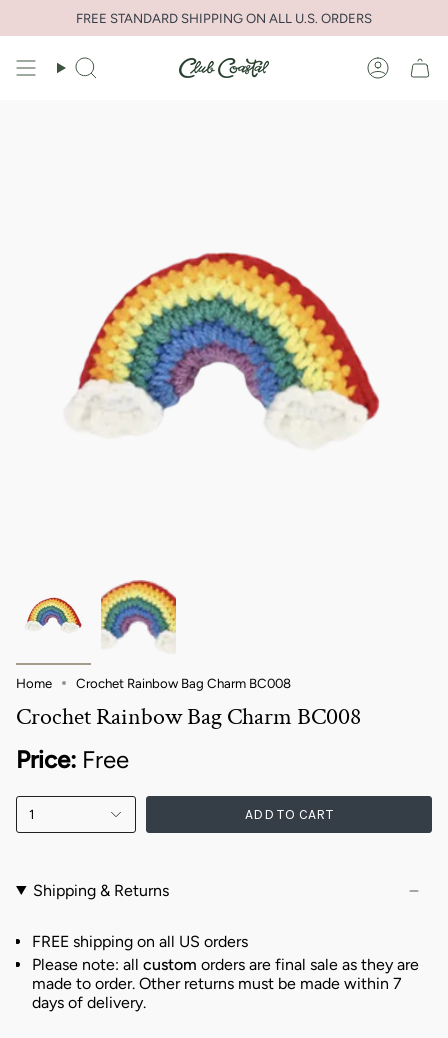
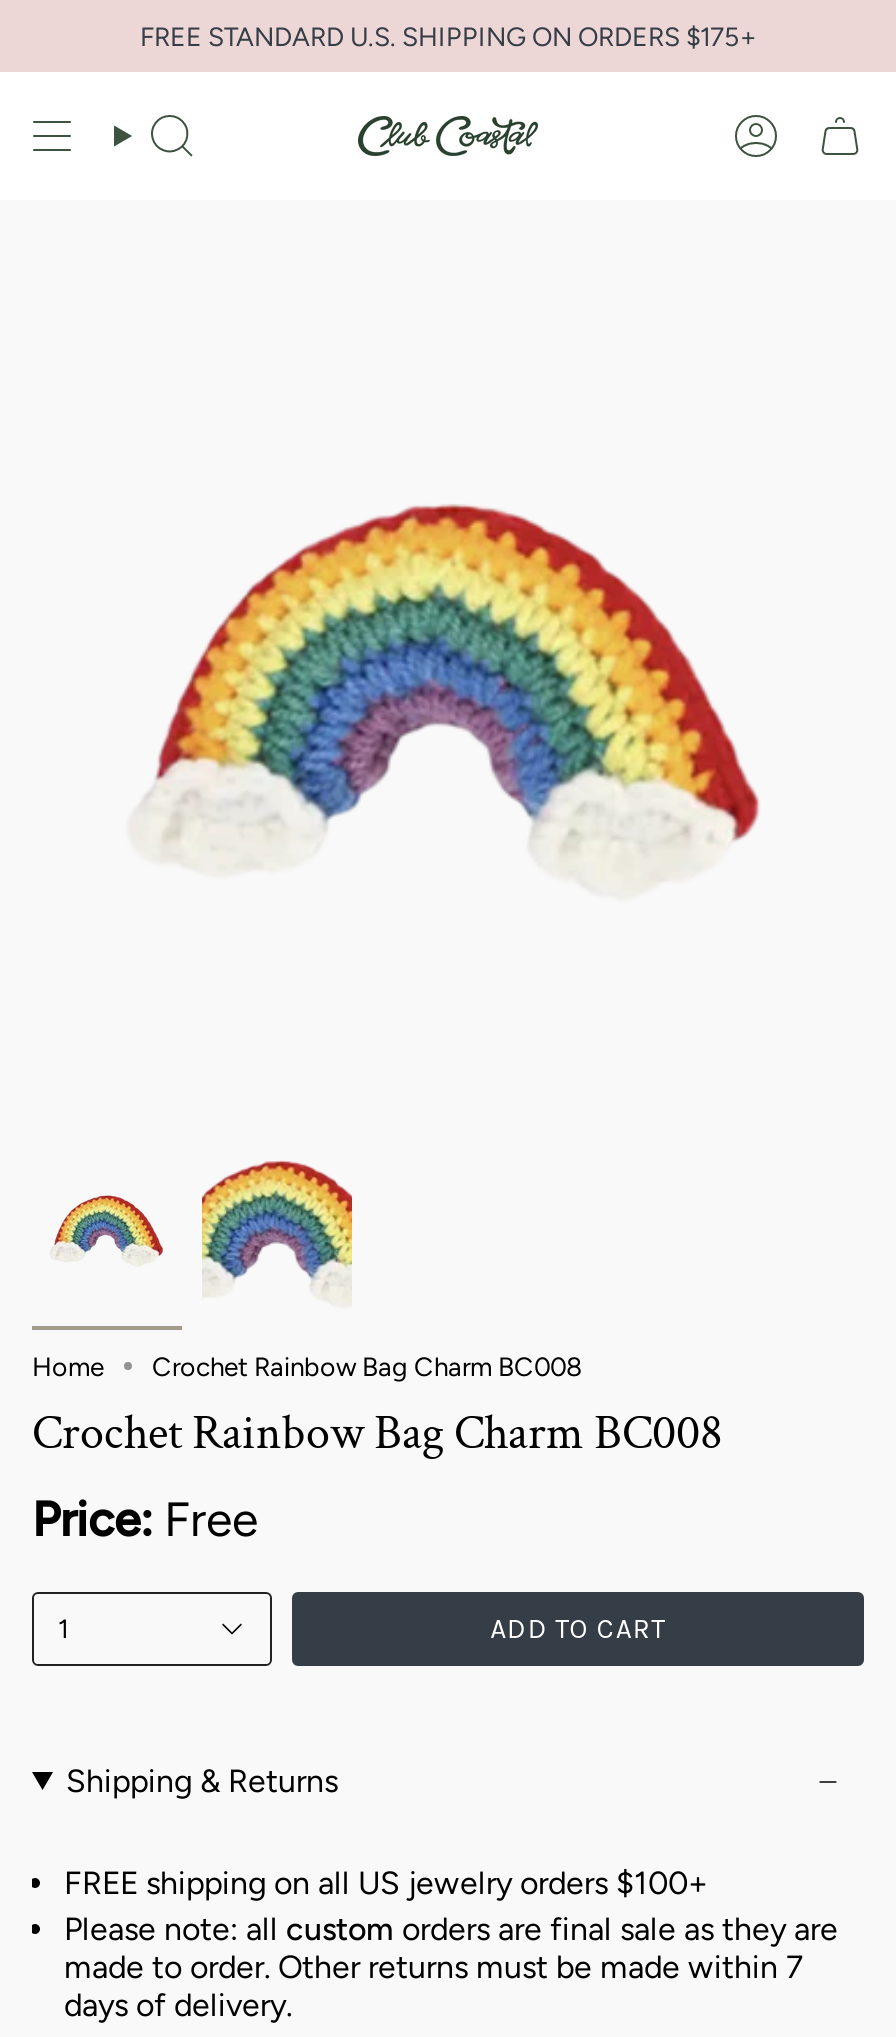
[76,10,372,26] FREE STANDARD SHIPPING ON ALL U.S. ORDERS -> [140,20,756,52] FREE STANDARD U.S. SHIPPING ON ORDERS $175+
[32,932,248,951] FREE shipping on all US orders -> [64,1864,708,1902] FREE shipping on all US jewelry orders $100+

